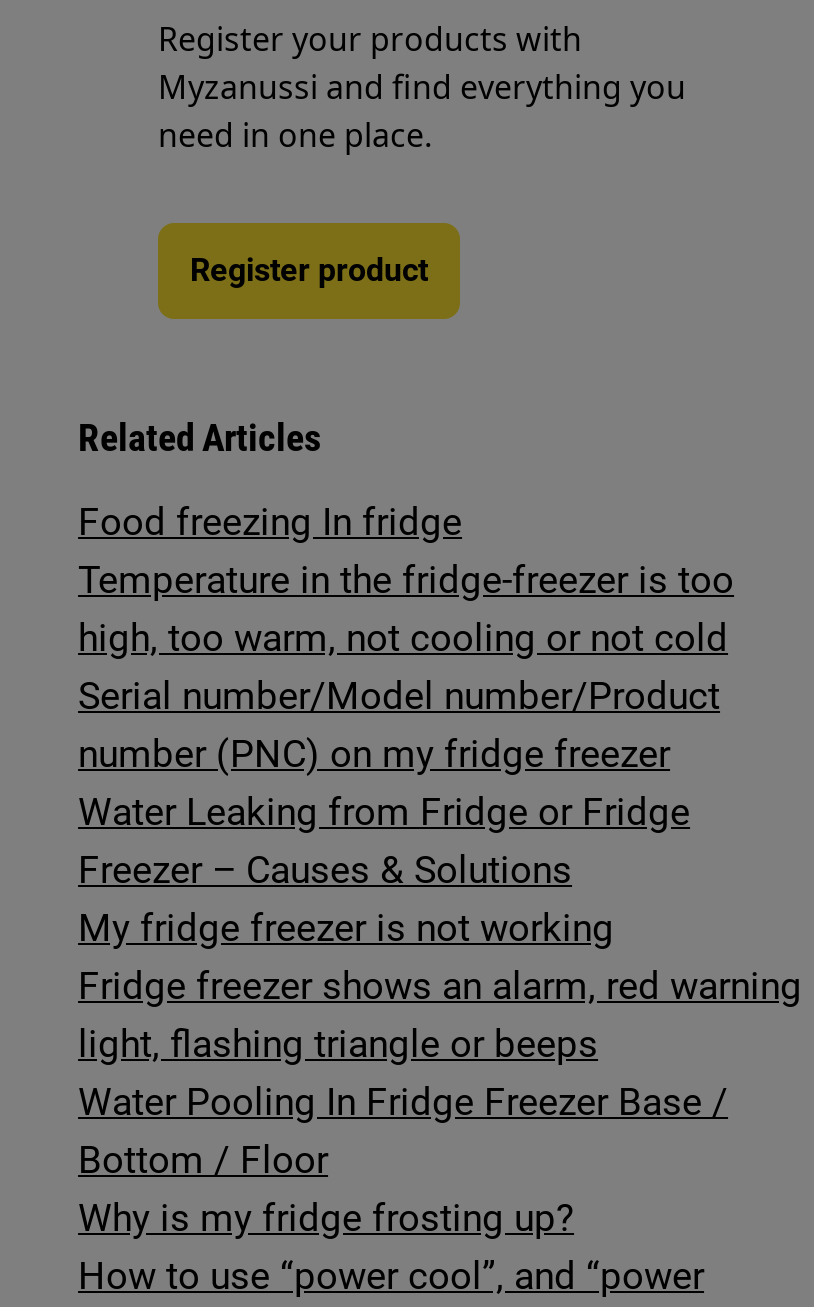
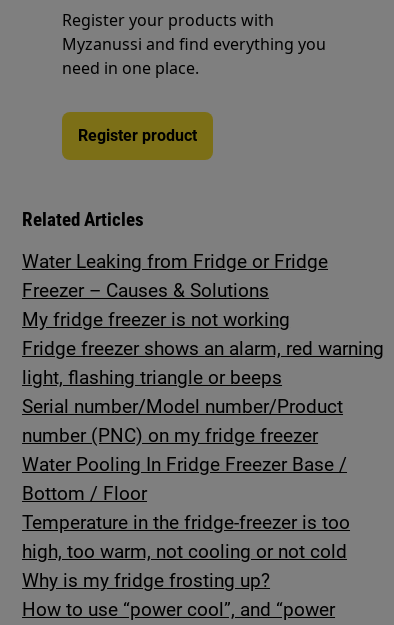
[78,499,462,545] Food freezing In fridge -> none
moved [78,557,734,661] -> [22,511,350,563]: Temperature in the fridge-freezer is too | high, too warm, not cooling or not cold
moved [78,673,720,777] -> [22,395,343,447]: Serial number/Model number/Product | number (PNC) on my fridge freezer
moved [78,789,802,1067] -> [22,250,384,389]: Water Leaking from Fridge or Fridge | Freezer – Causes & Solutions | My fridge freezer is not working | Fridge freezer shows an alarm, red warning | light, flashing triangle or beeps
moved [78,1079,728,1183] -> [22,453,347,505]: Water Pooling In Fridge Freezer Base / | Bottom / Floor

